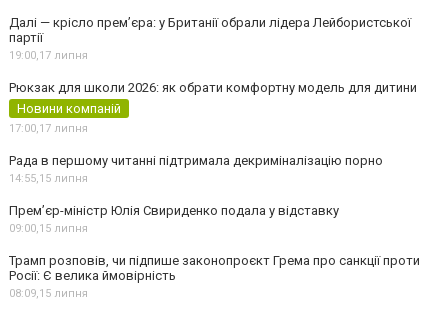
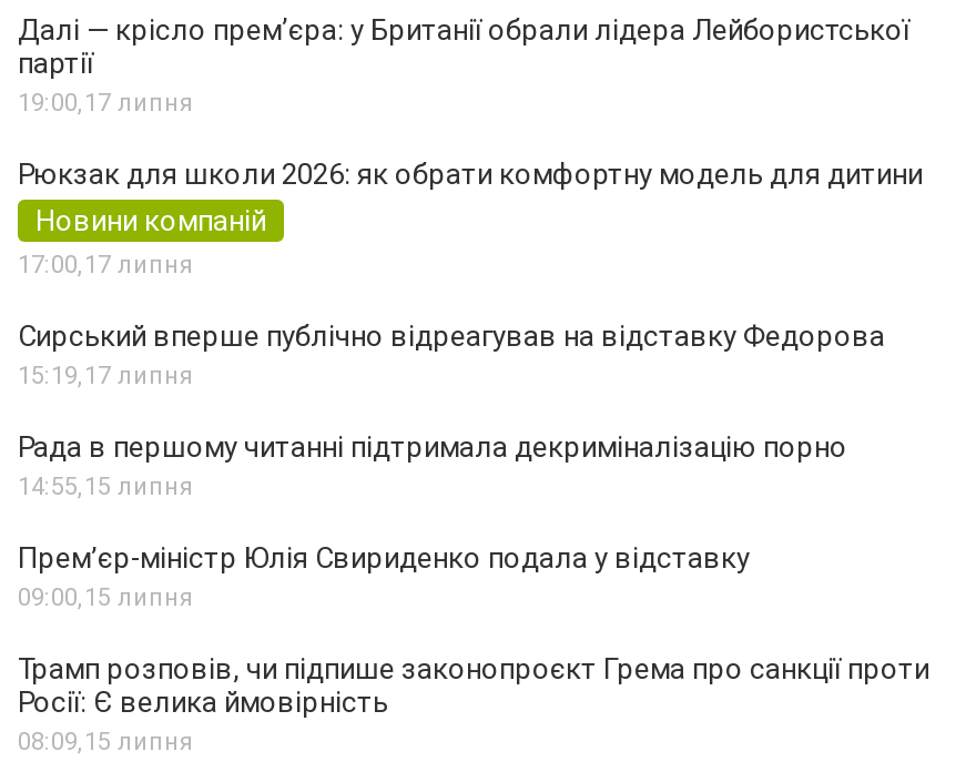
none -> [18,319,885,390] Сирський вперше публічно відреагував на відставку Федорова | 15:19, 17 липня

